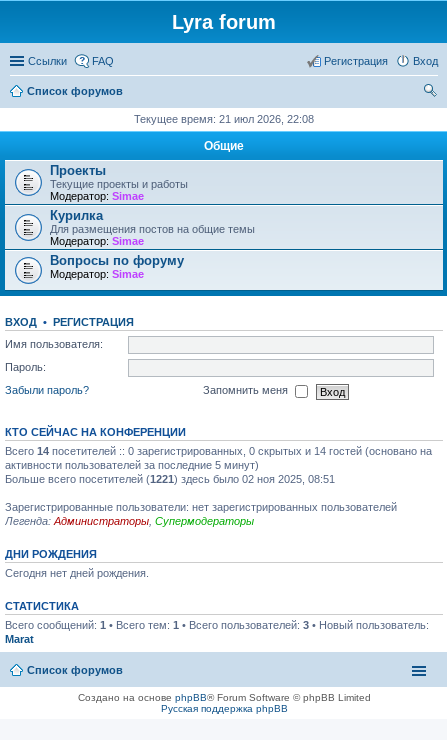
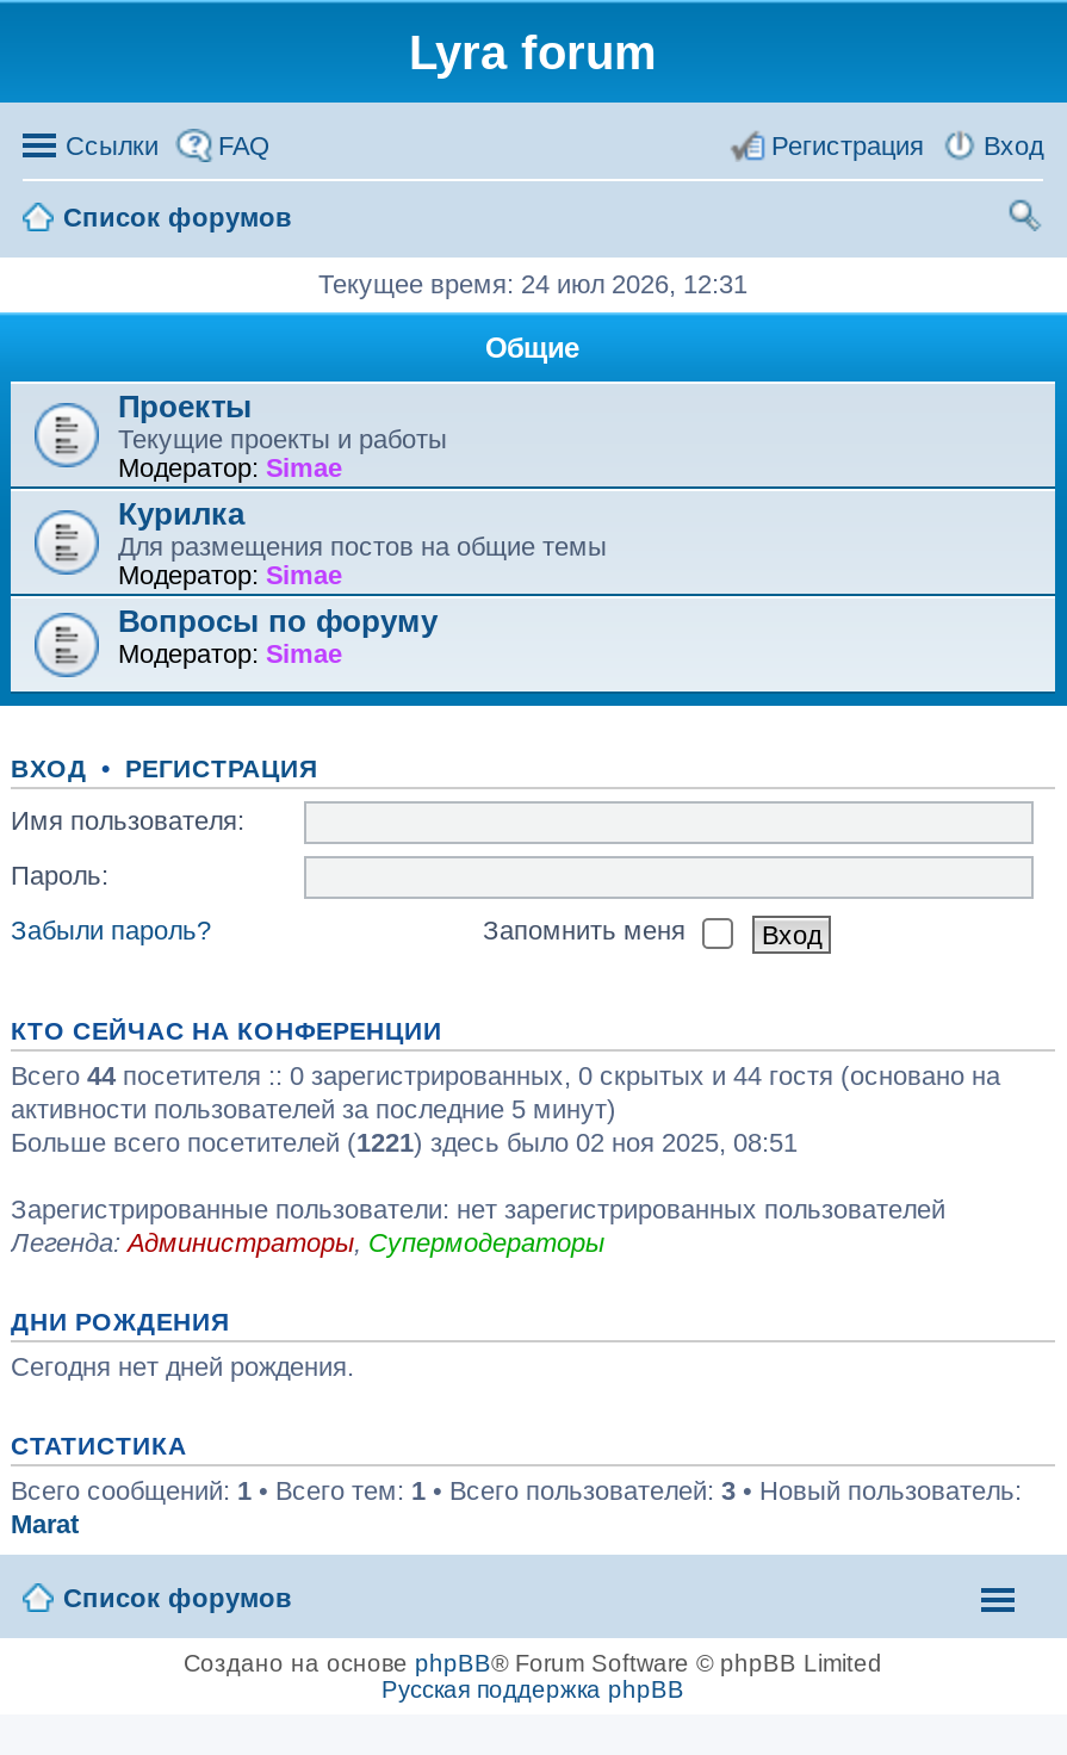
[134,113,314,125] Текущее время: 21 июл 2026, 22:08 -> [318,269,747,298] Текущее время: 24 июл 2026, 12:31
[5,445,432,457] Всего 14 посетителей :: 0 зарегистрированных, 0 скрытых и 14 гостей (основано на -> [11,1061,1000,1090] Всего 44 посетителя :: 0 зарегистрированных, 0 скрытых и 44 гостя (основано на

